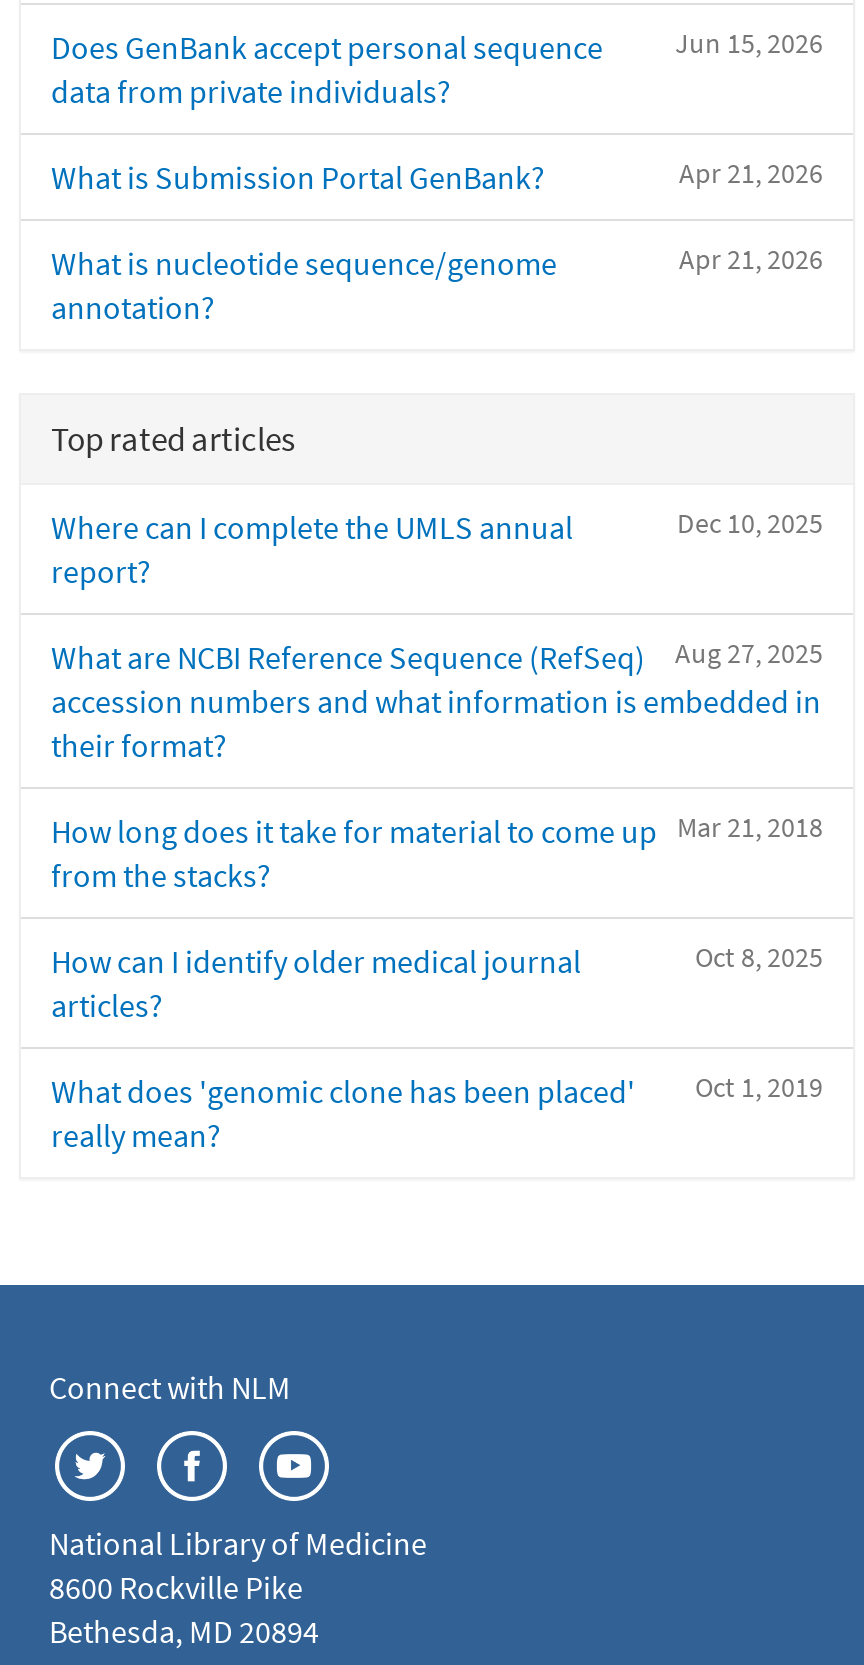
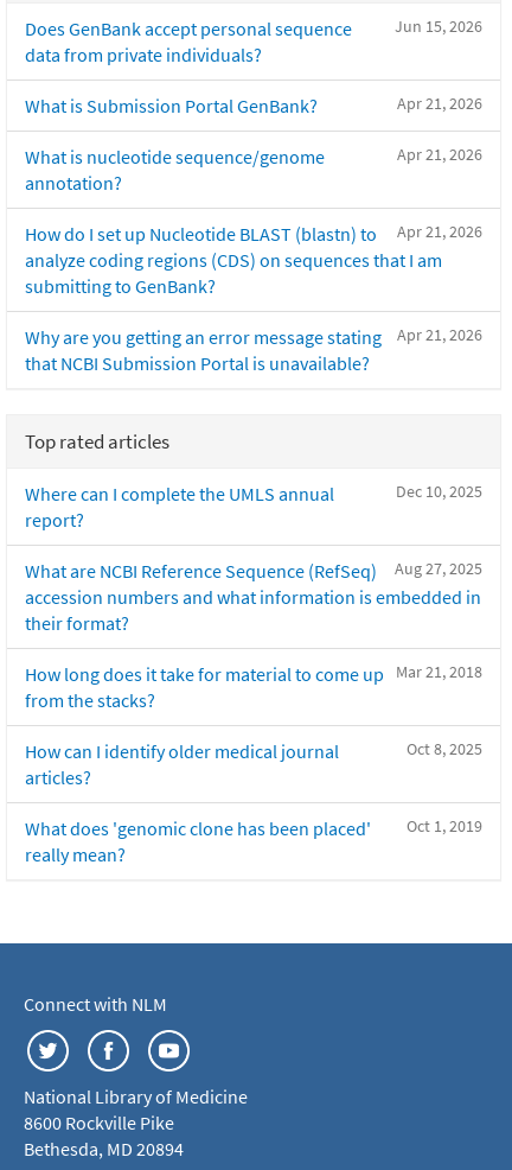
none -> [25,221,482,375] Apr 21, 2026 | How do I set up Nucleotide BLAST (blastn) to | analyze coding regions (CDS) on sequences that I am | submitting to GenBank? | Apr 21, 2026 | Why are you getting an error message stating | that NCBI Submission Portal is unavailable?

